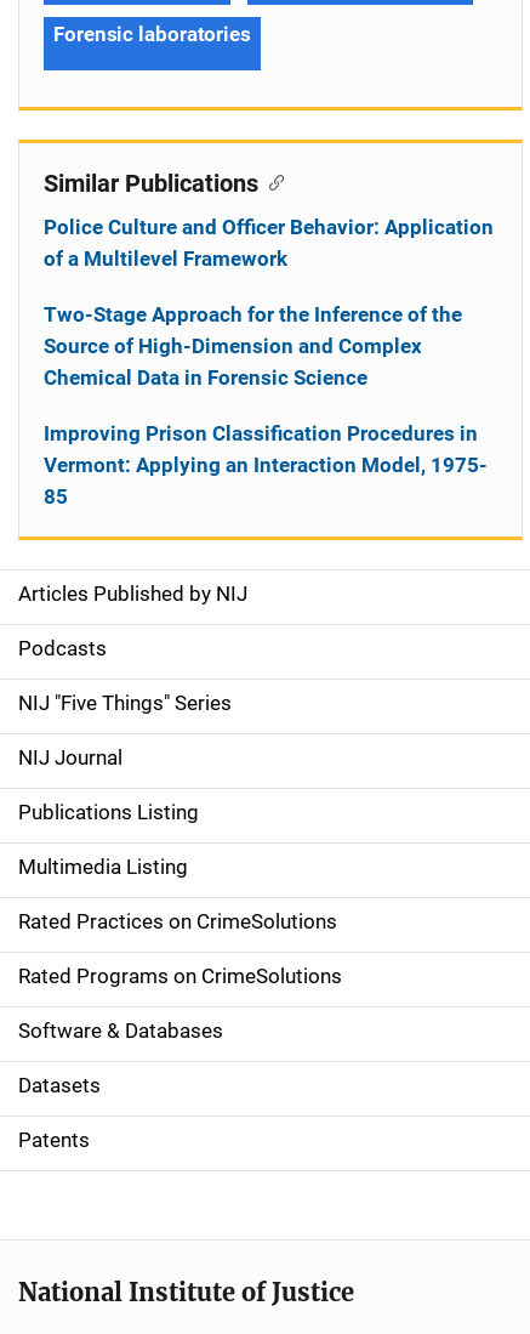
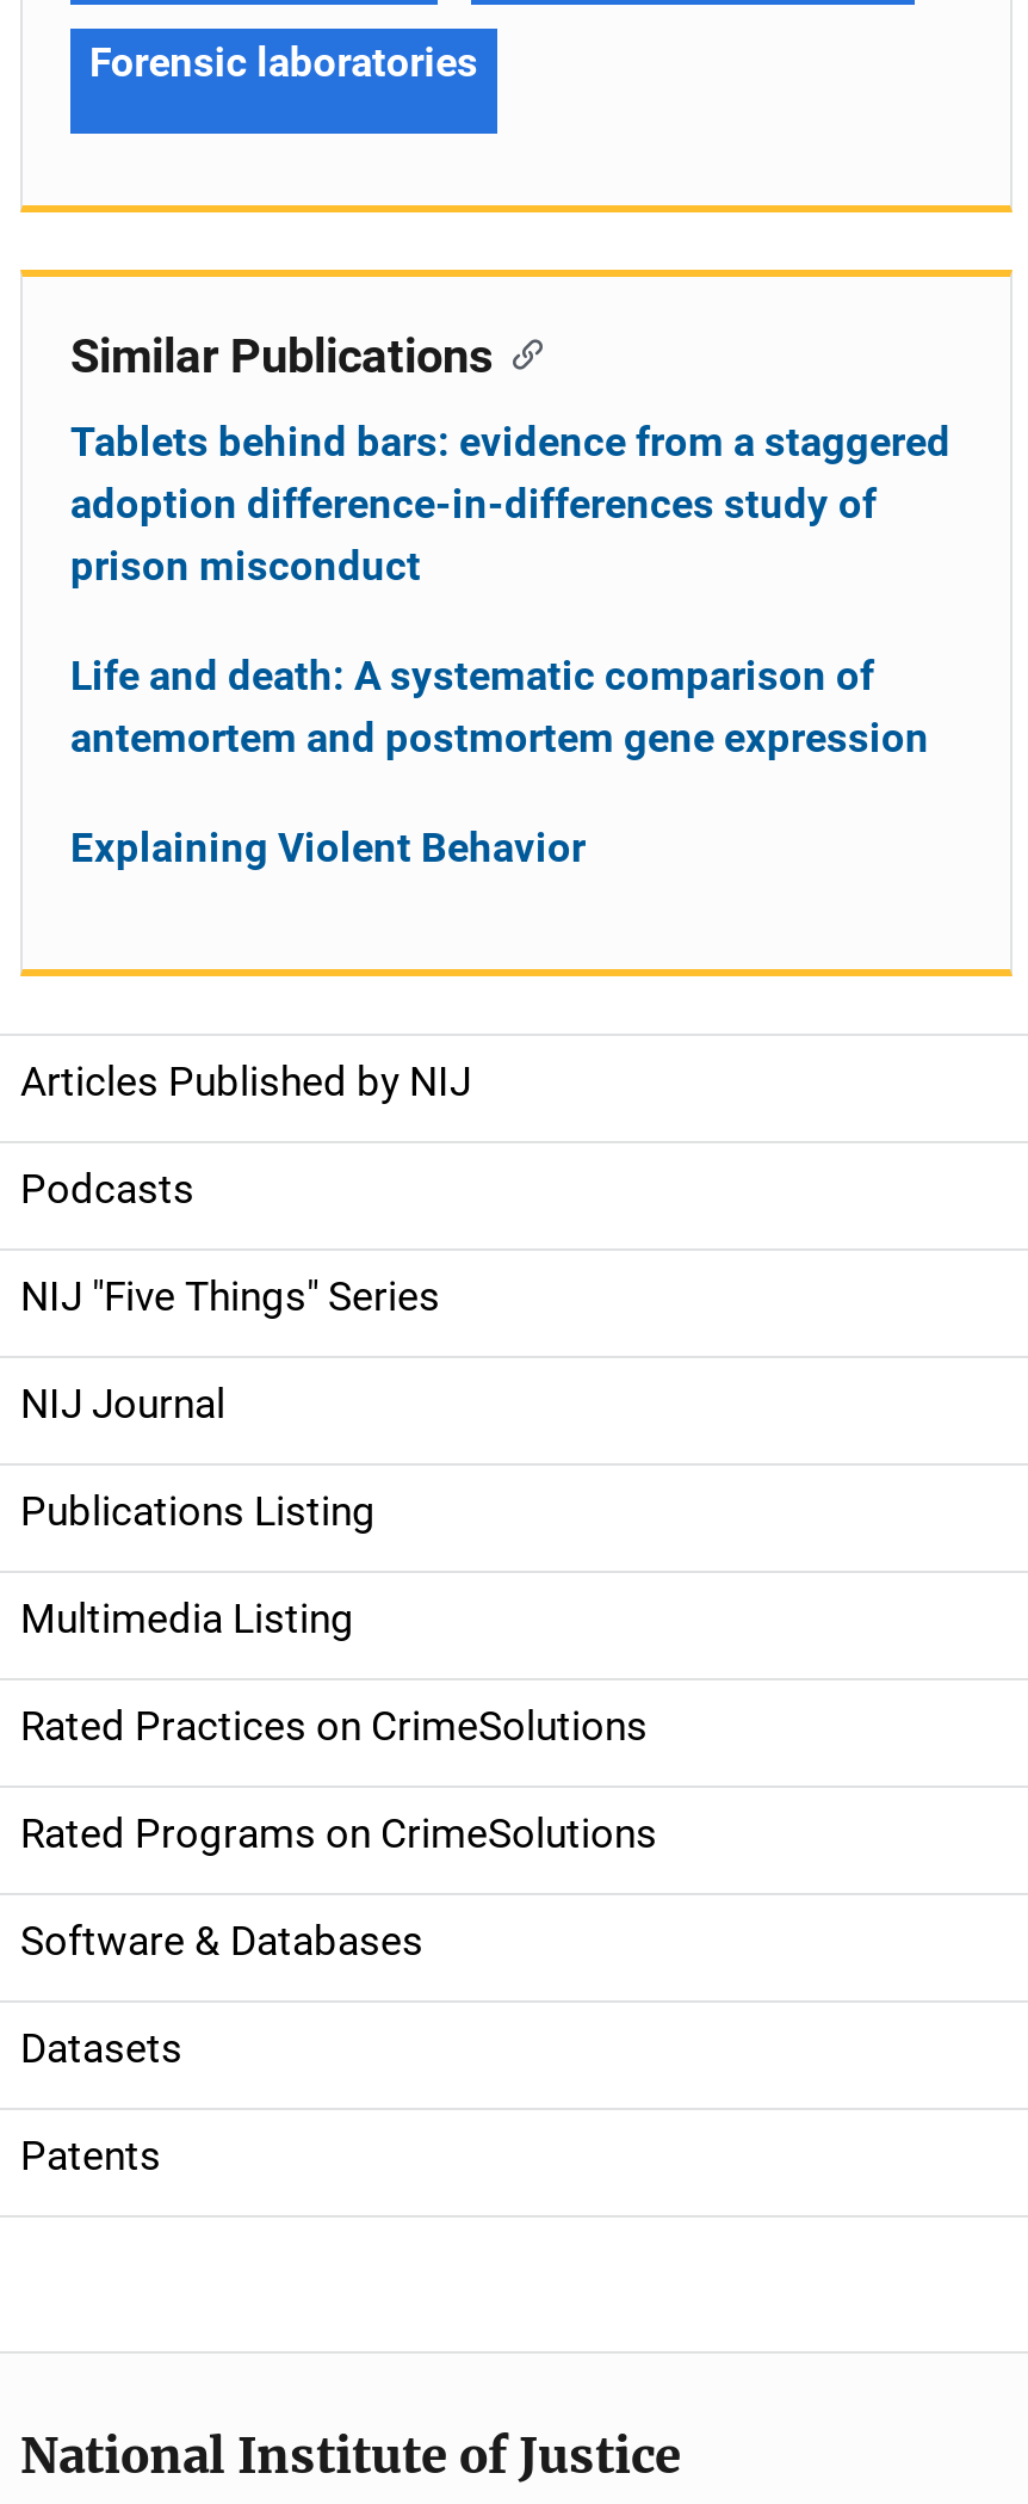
[44,215,494,271] Police Culture and Officer Behavior: Application | of a Multilevel Framework -> [70,418,950,590] Tablets behind bars: evidence from a staggered | adoption difference-in-differences study of | prison misconduct
[44,302,462,390] Two-Stage Approach for the Inference of the | Source of High-Dimension and Complex | Chemical Data in Forensic Science -> [70,652,929,761] Life and death: A systematic comparison of | antemortem and postmortem gene expression
[44,421,488,509] Improving Prison Classification Procedures in | Vermont: Applying an Interaction Model, 1975- | 85 -> [70,824,586,871] Explaining Violent Behavior

